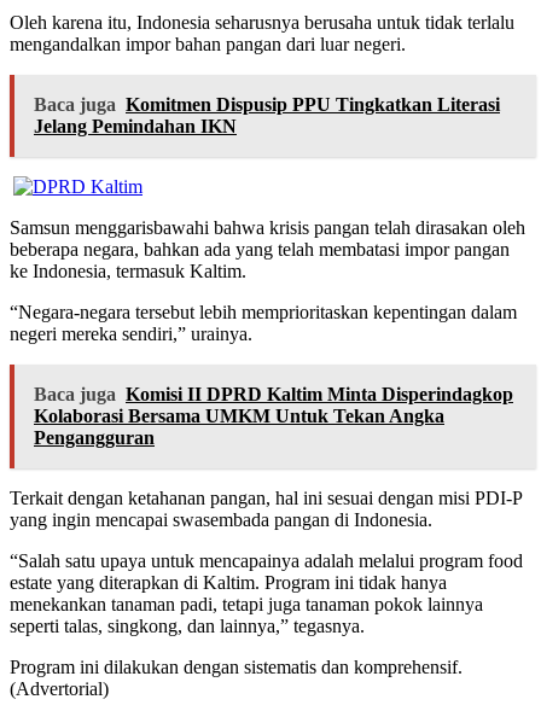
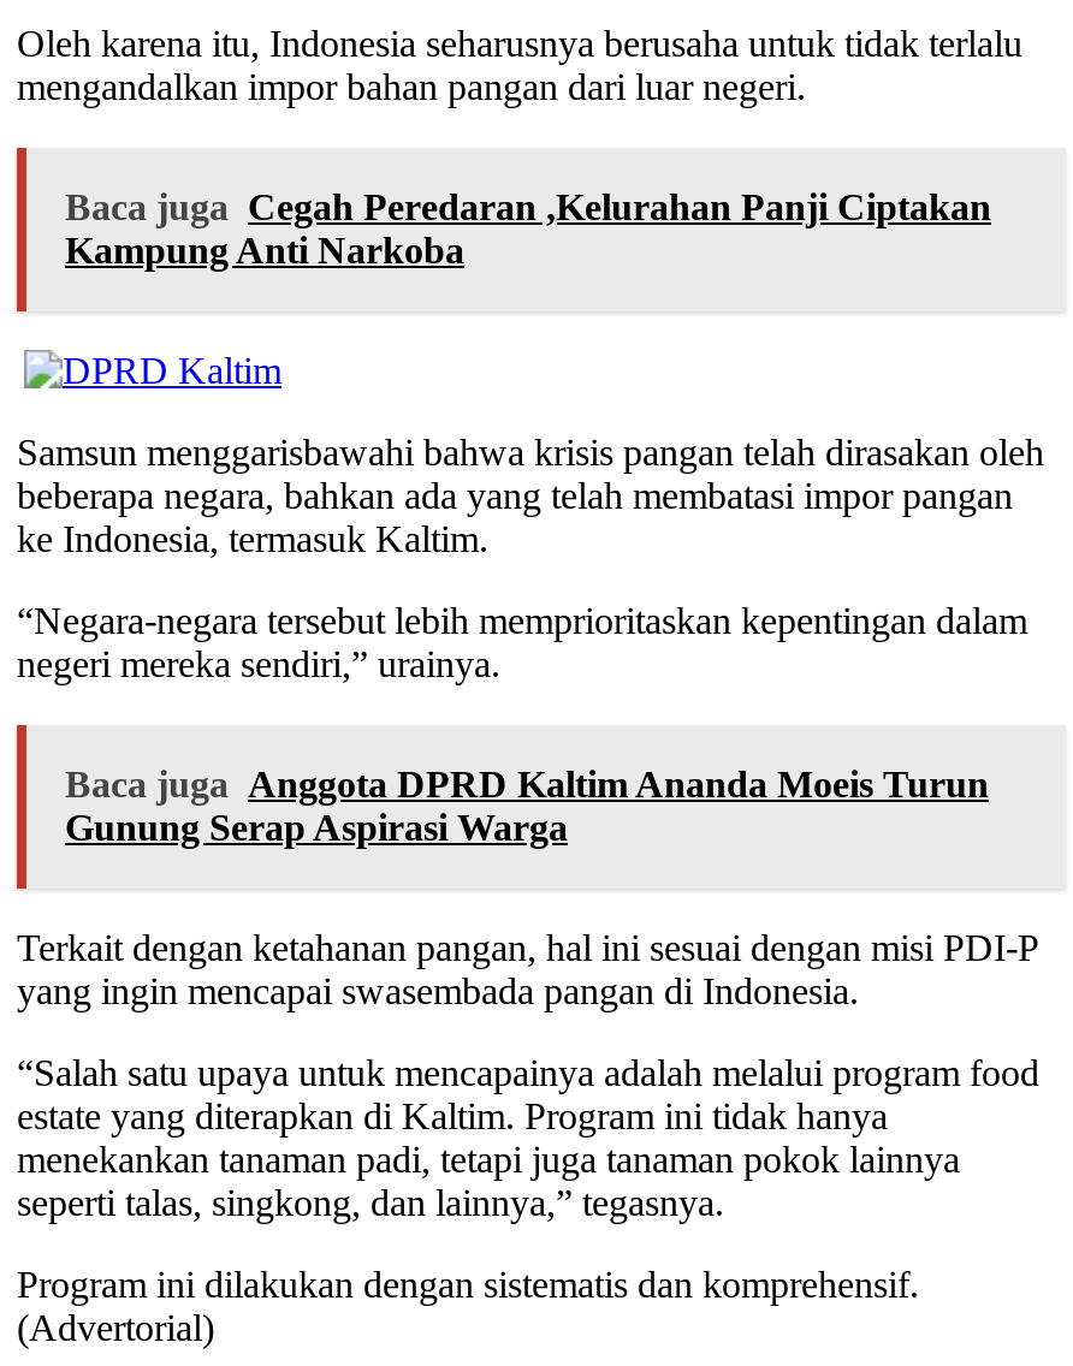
[34,94,500,136] Baca juga Komitmen Dispusip PPU Tingkatkan Literasi | Jelang Pemindahan IKN -> [65,186,991,270] Baca juga Cegah Peredaran ,Kelurahan Panji Ciptakan | Kampung Anti Narkoba
[34,384,513,448] Baca juga Komisi II DPRD Kaltim Minta Disperindagkop | Kolaborasi Bersama UMKM Untuk Tekan Angka | Pengangguran -> [65,763,989,847] Baca juga Anggota DPRD Kaltim Ananda Moeis Turun | Gunung Serap Aspirasi Warga

